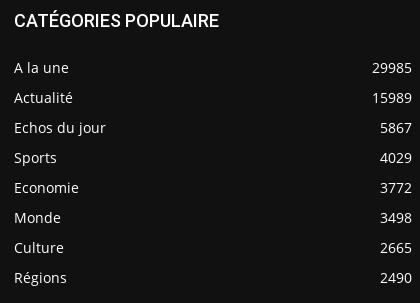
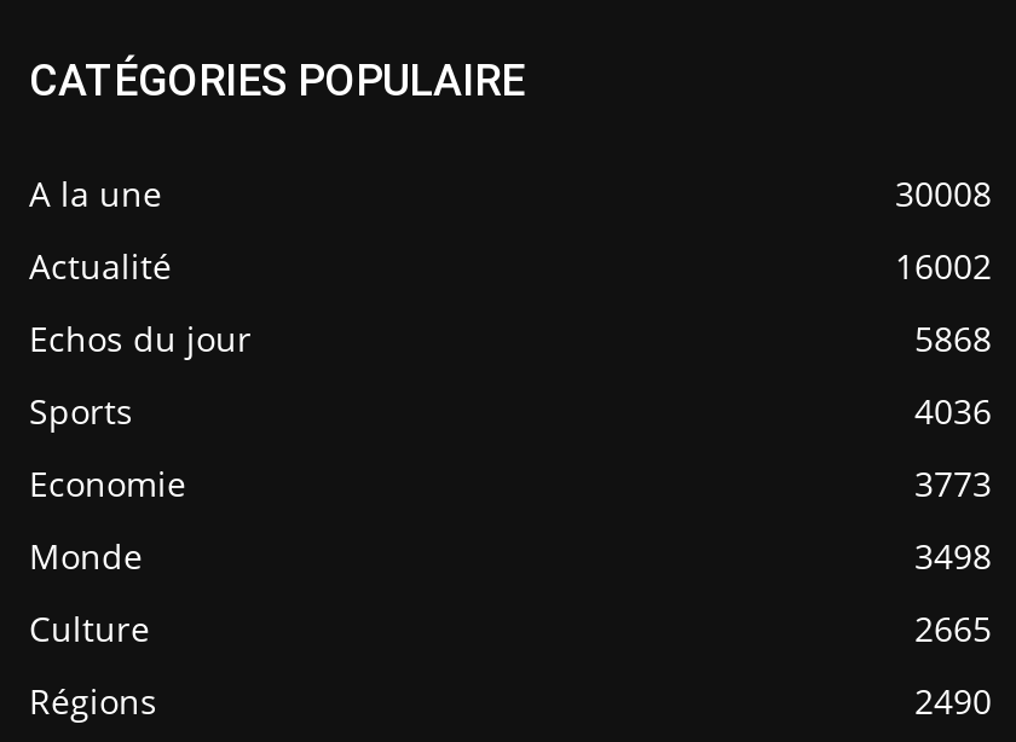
[372,58,412,77] 29985 -> [895,171,992,217] 30008
[372,88,412,107] 15989 -> [895,243,992,289] 16002
[380,118,412,137] 5867 -> [914,316,992,362] 5868
[380,148,412,167] 4029 -> [914,388,992,434] 4036
[380,178,412,197] 3772 -> [914,461,992,507] 3773

